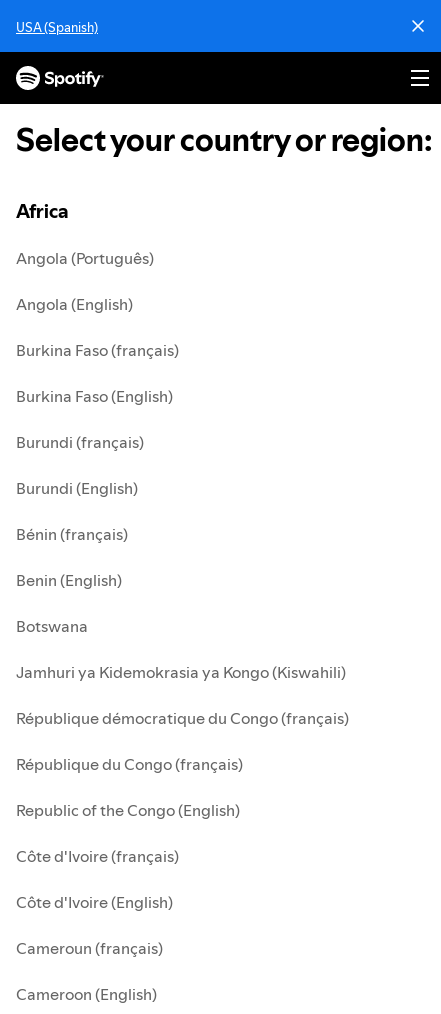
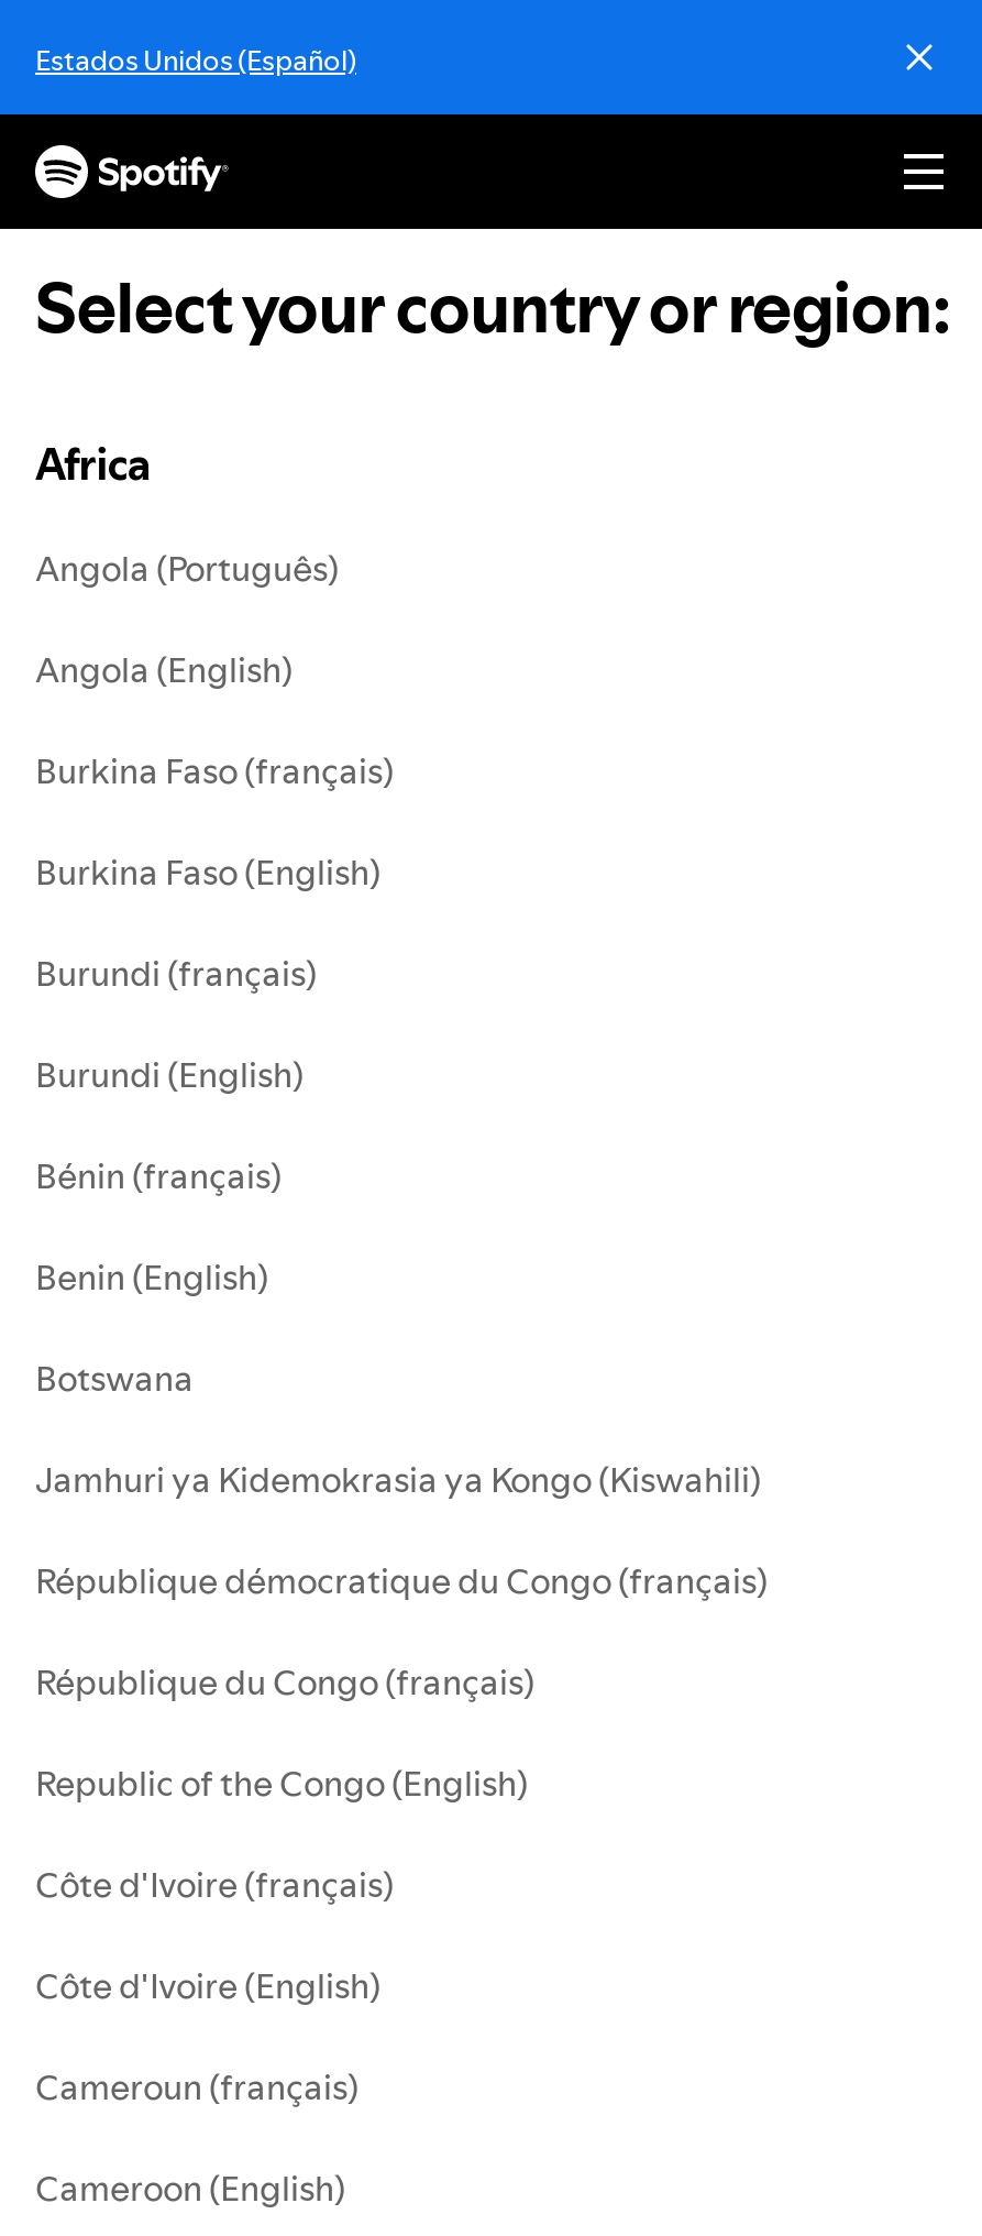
[16,18,98,36] USA (Spanish) -> [35,40,356,79] Estados Unidos (Español)

